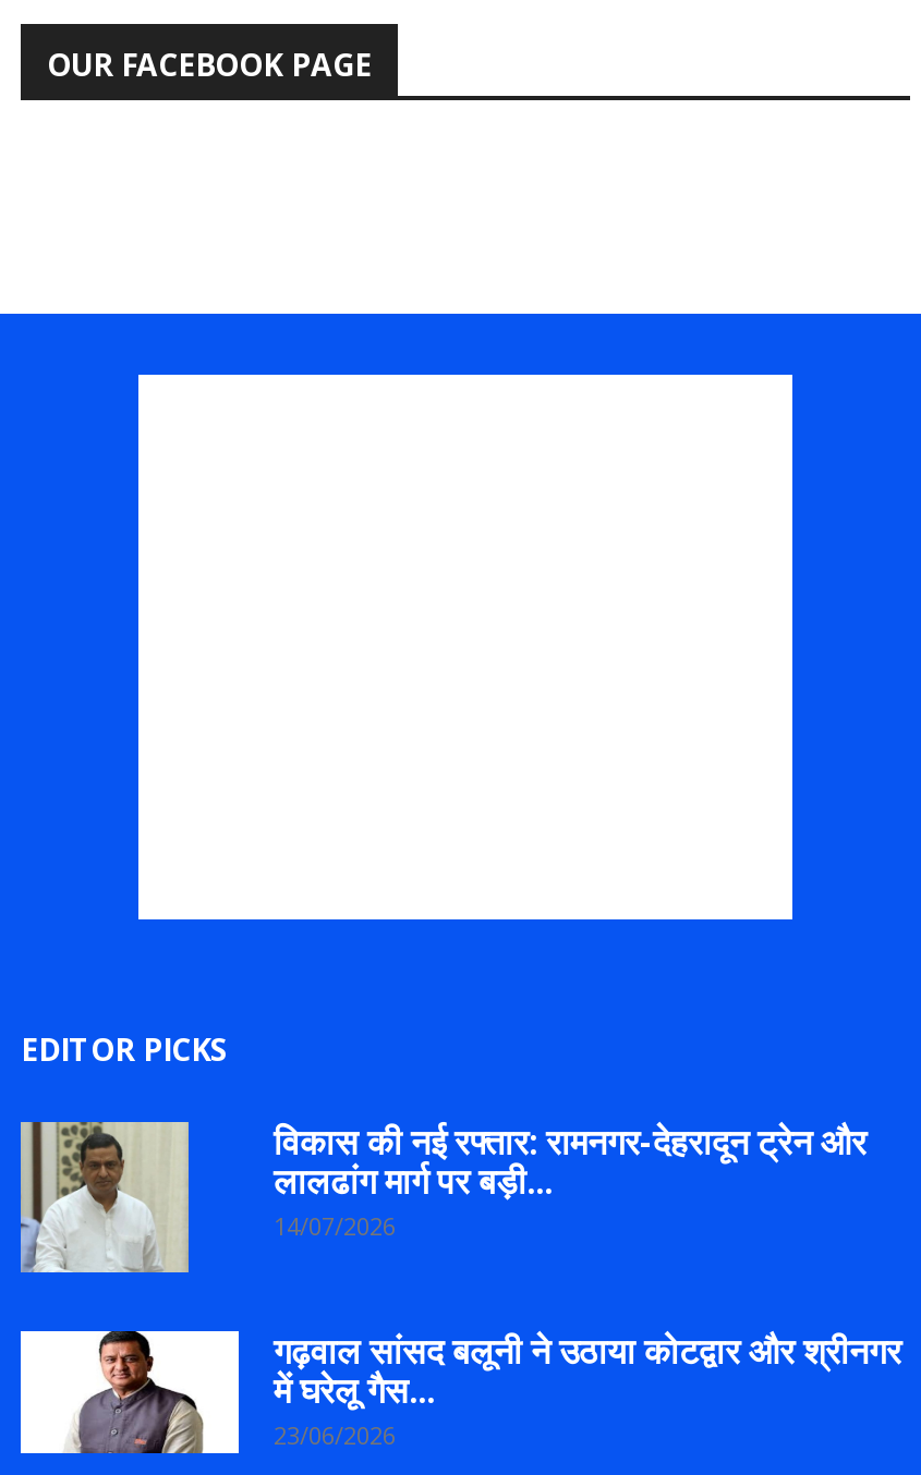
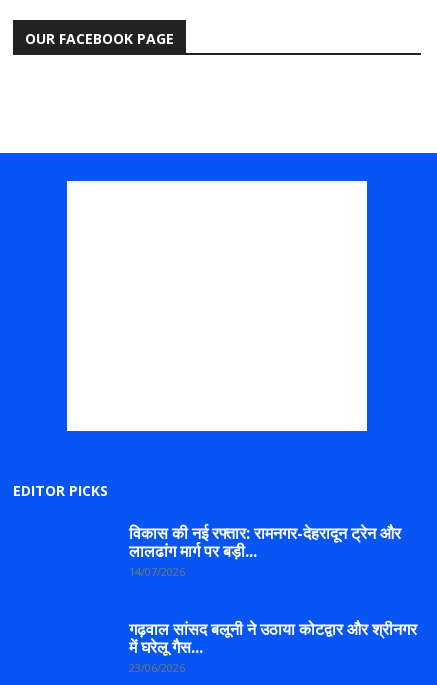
[19,1119,191,1276] [image] -> none
[19,1328,241,1456] [image] -> none

